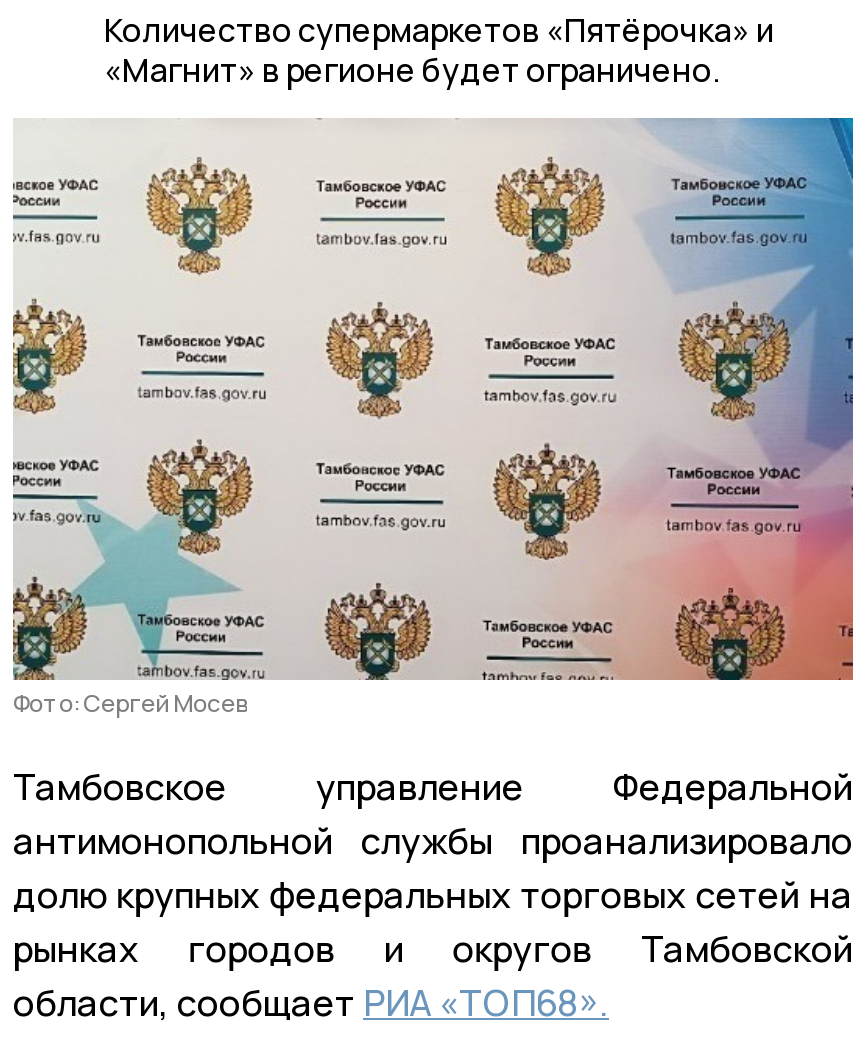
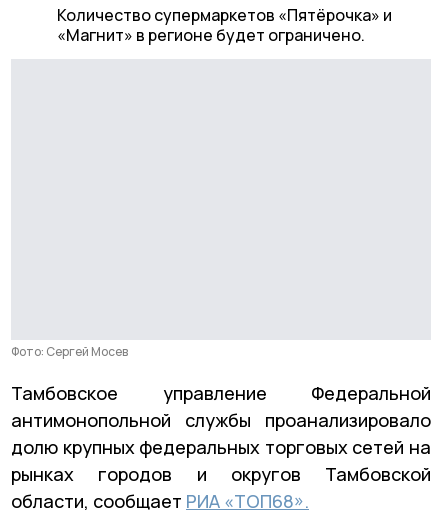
[11,116,855,682] [image] -> none

